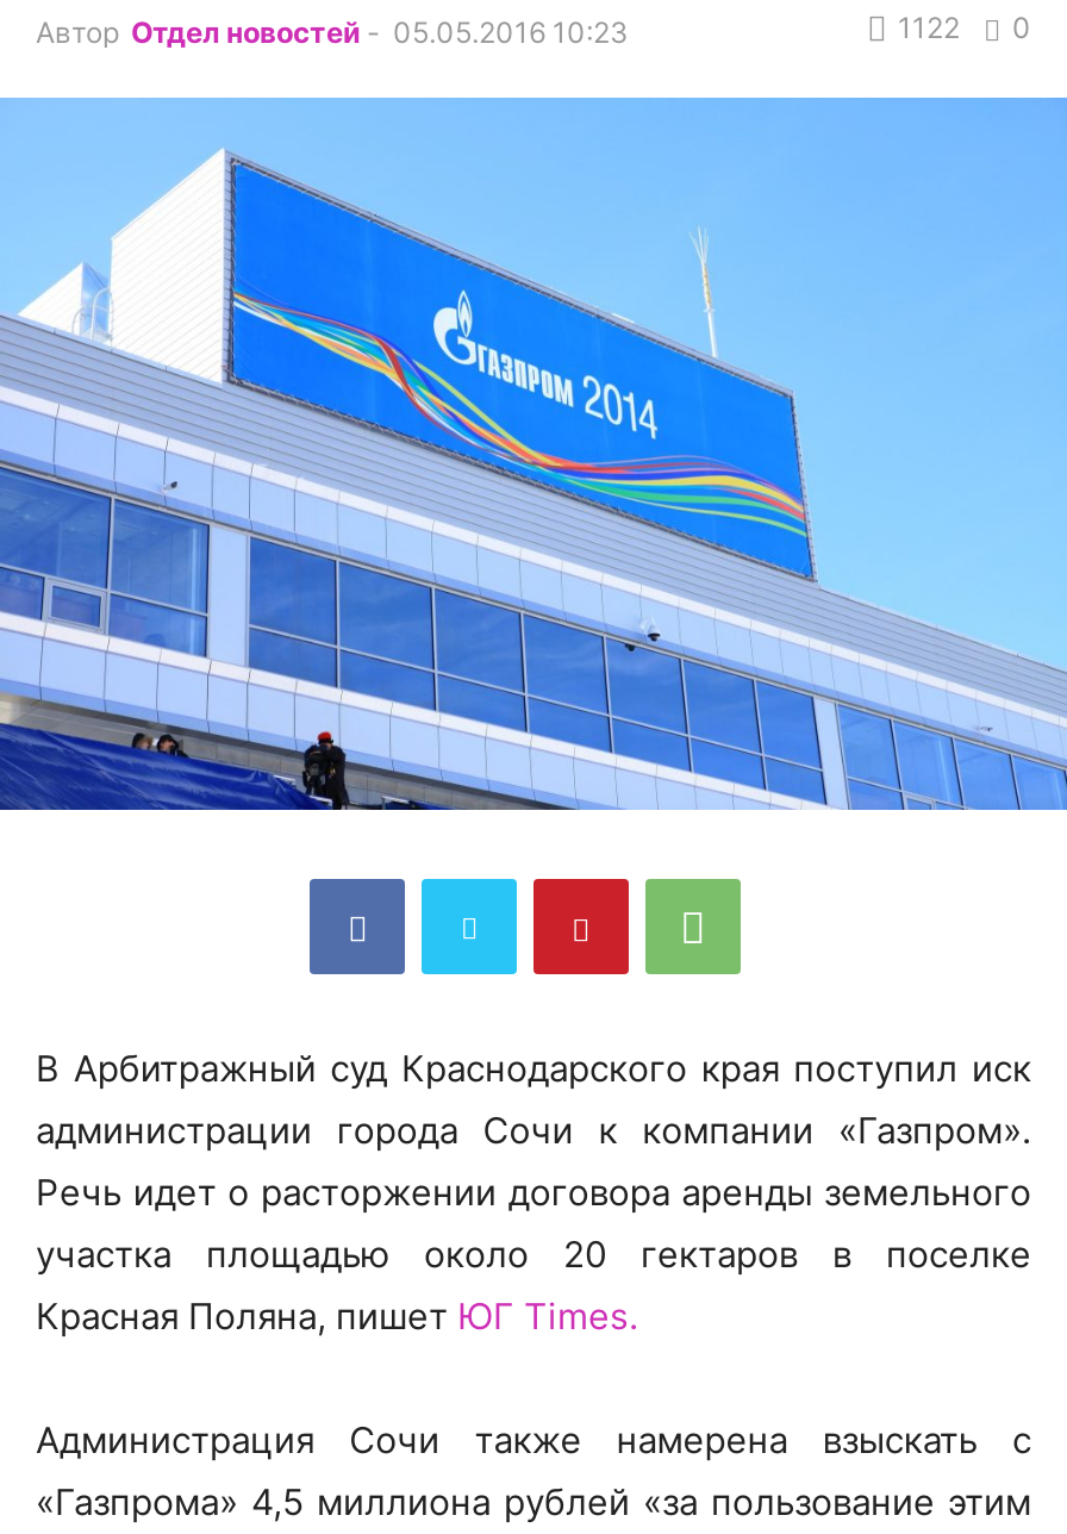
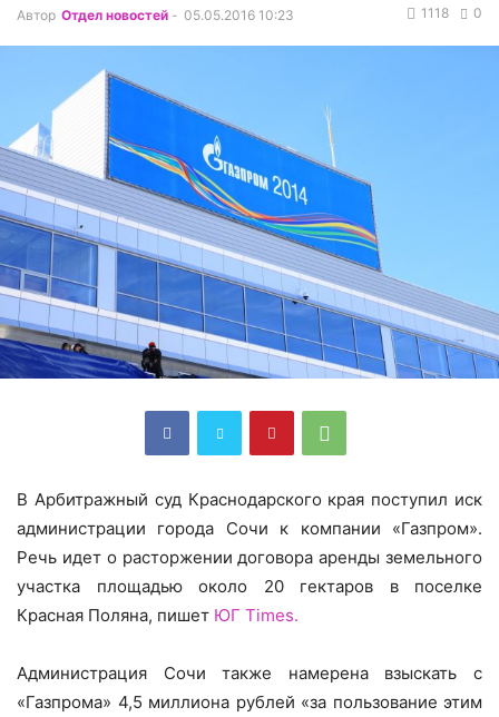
[898,10,1031,45] 1122 0 -> [421,4,482,21] 1118 0

